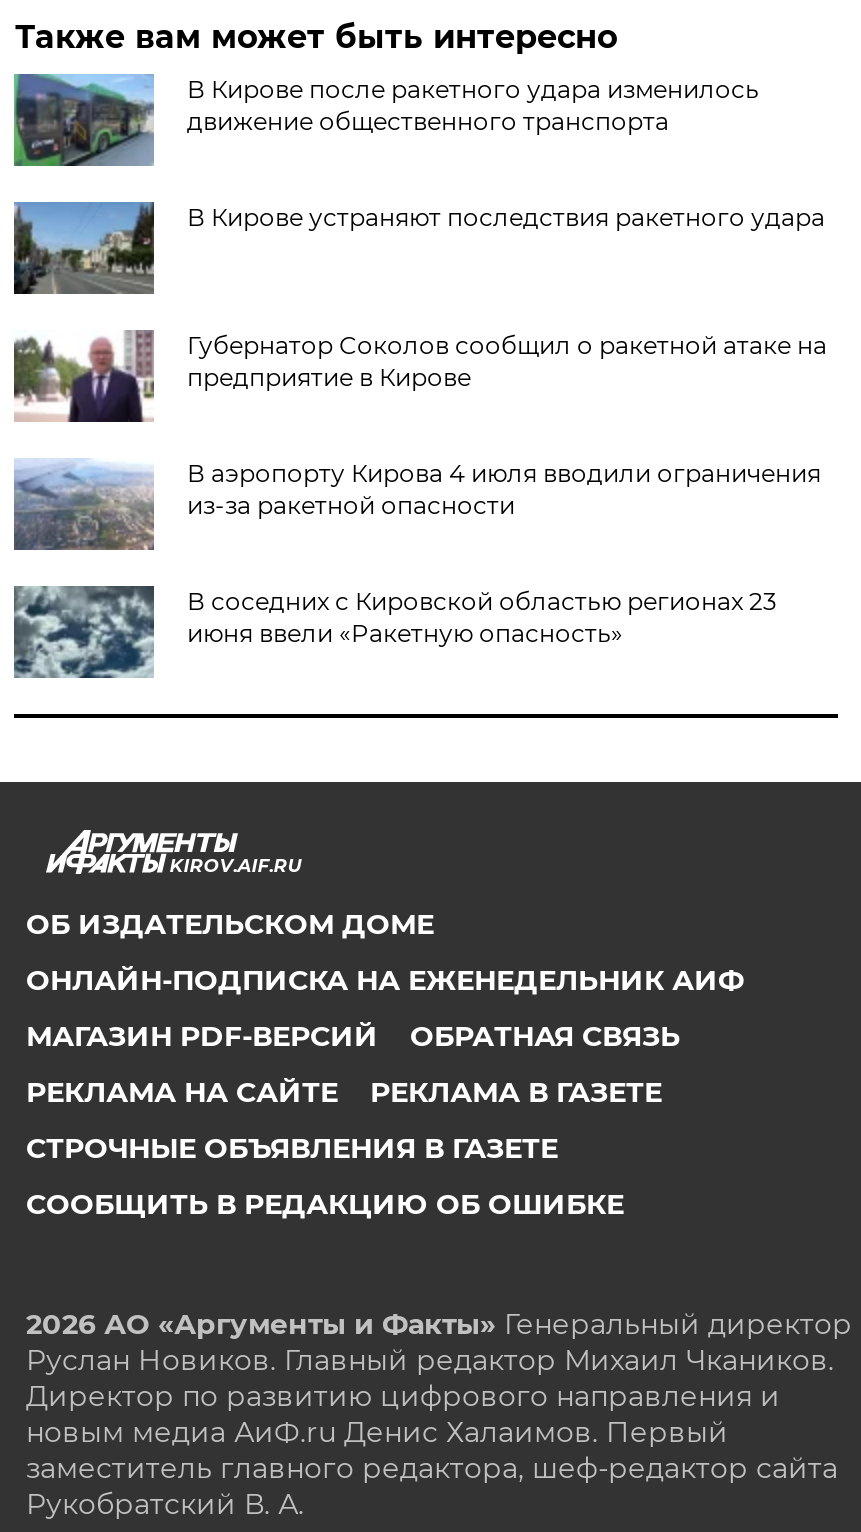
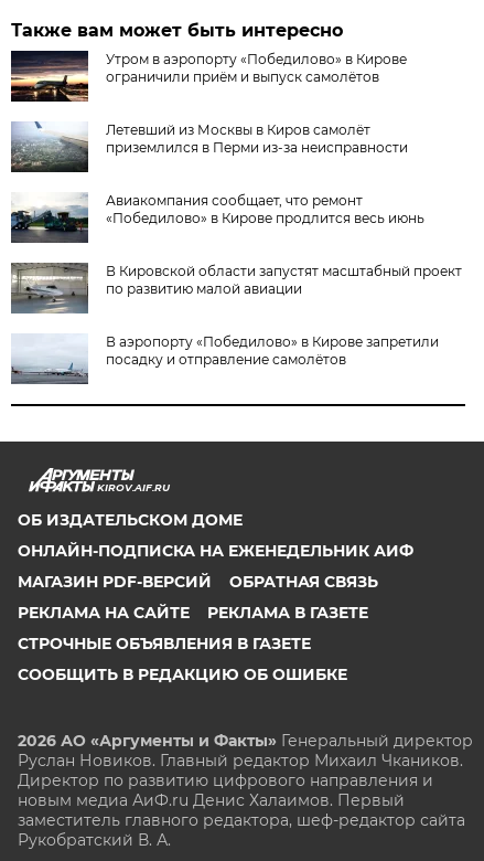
[12,72,759,168] [image] | В Кирове после ракетного удара изменилось | движение общественного транспорта -> [10,50,407,103] [image] | Утром в аэропорту «Победилово» в Кирове | ограничили приём и выпуск самолётов
[14,200,825,296] [image] | В Кирове устраняют последствия ракетного удара -> [10,121,408,173] [image] | Летевший из Москвы в Киров самолёт | приземлился в Перми из-за неисправности
[12,330,827,422] [image] | Губернатор Соколов сообщил о ракетной атаке на | предприятие в Кирове -> [10,192,425,244] [image] | Авиакомпания сообщает, что ремонт | «Победилово» в Кирове продлится весь июнь
[14,458,821,550] [image] | В аэропорту Кирова 4 июля вводили ограничения | из-за ракетной опасности -> [10,262,462,313] [image] | В Кировской области запустят масштабный проект | по развитию малой авиации
[12,584,777,678] [image] | В соседних с Кировской областью регионах 23 | июня ввели «Ракетную опасность» -> [11,333,439,384] [image] | В аэропорту «Победилово» в Кирове запретили | посадку и отправление самолётов

